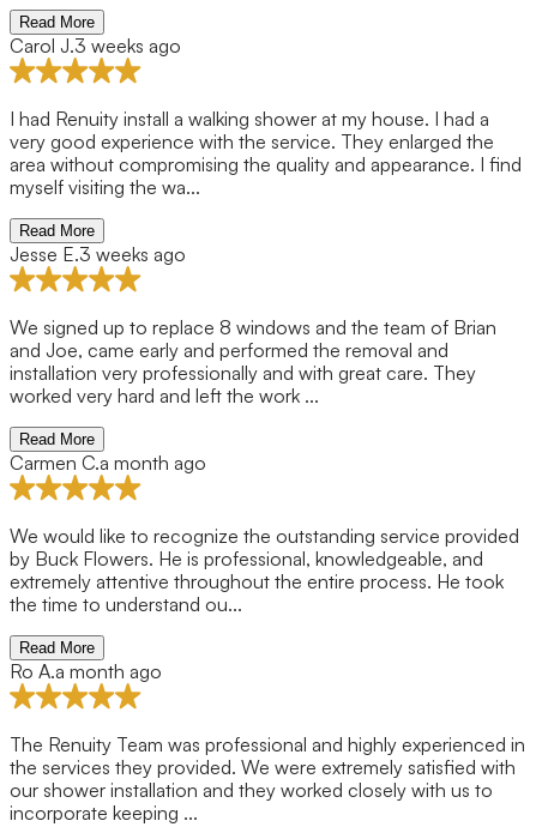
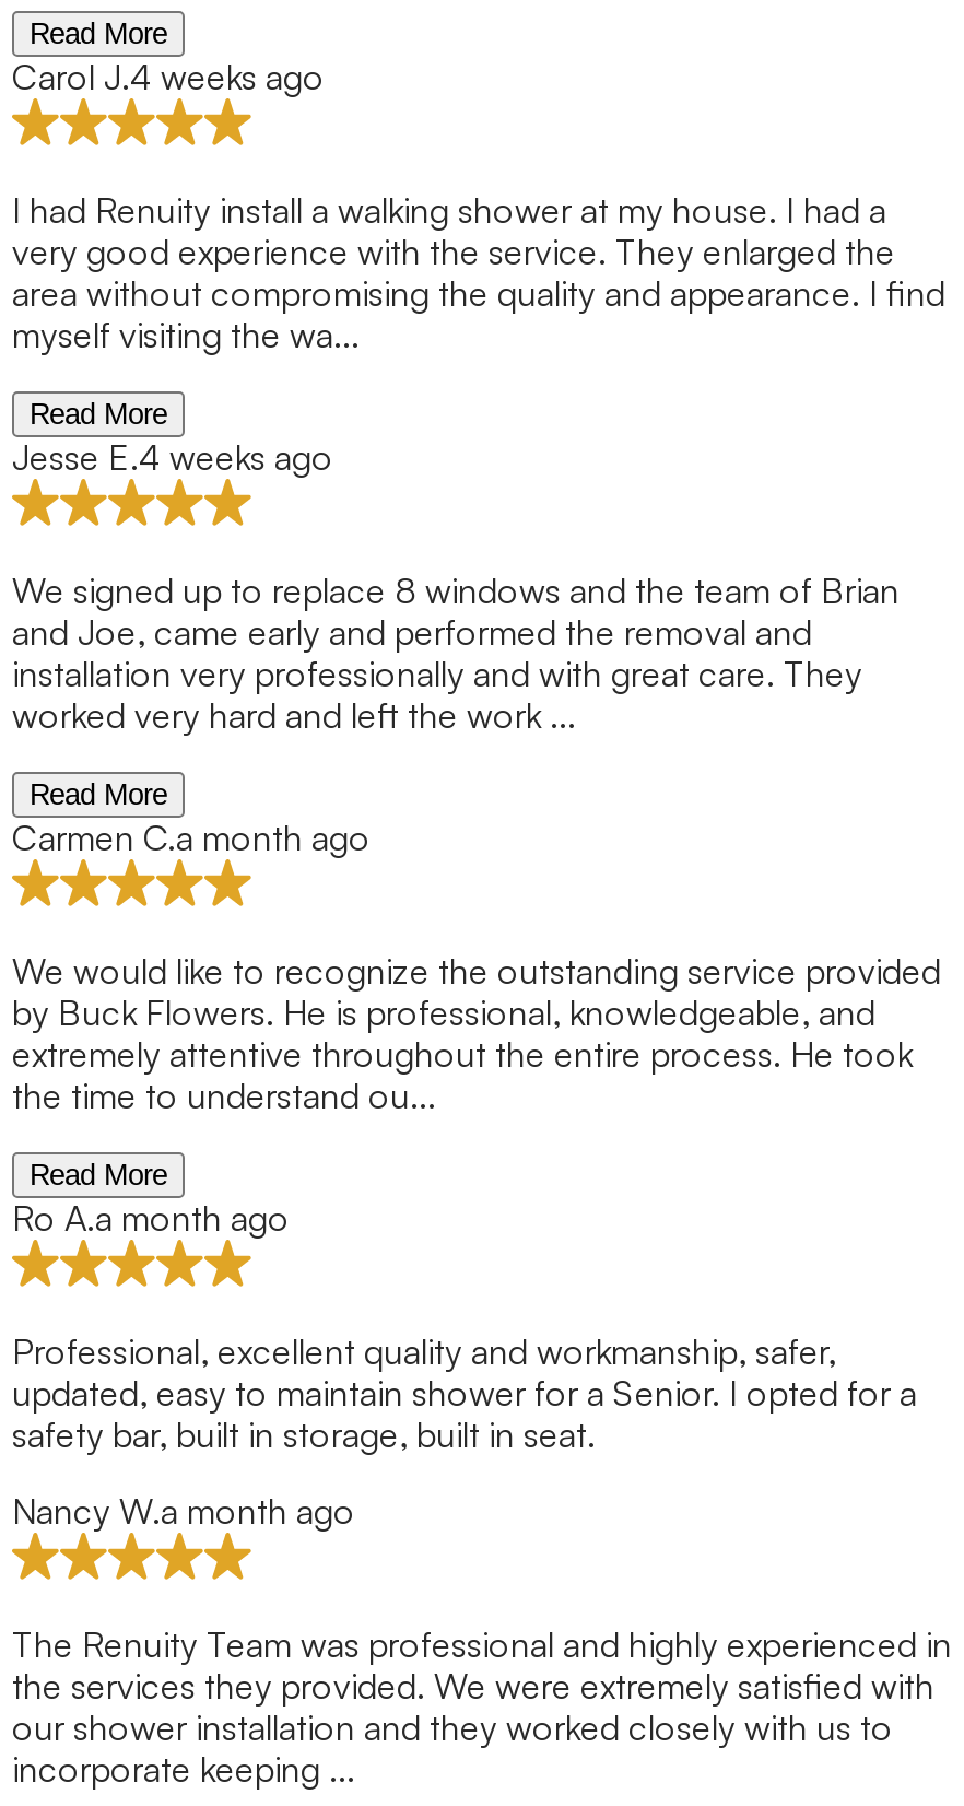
[10,33,181,57] Carol J.3 weeks ago -> [12,54,325,98] Carol J.4 weeks ago
[10,242,186,266] Jesse E.3 weeks ago -> [12,435,333,478] Jesse E.4 weeks ago
none -> [12,1329,917,1532] Professional, excellent quality and workmanship, safer, | updated, easy to maintain shower for a Senior. I opted for a | safety bar, built in storage, built in seat. | Nancy W.a month ago

